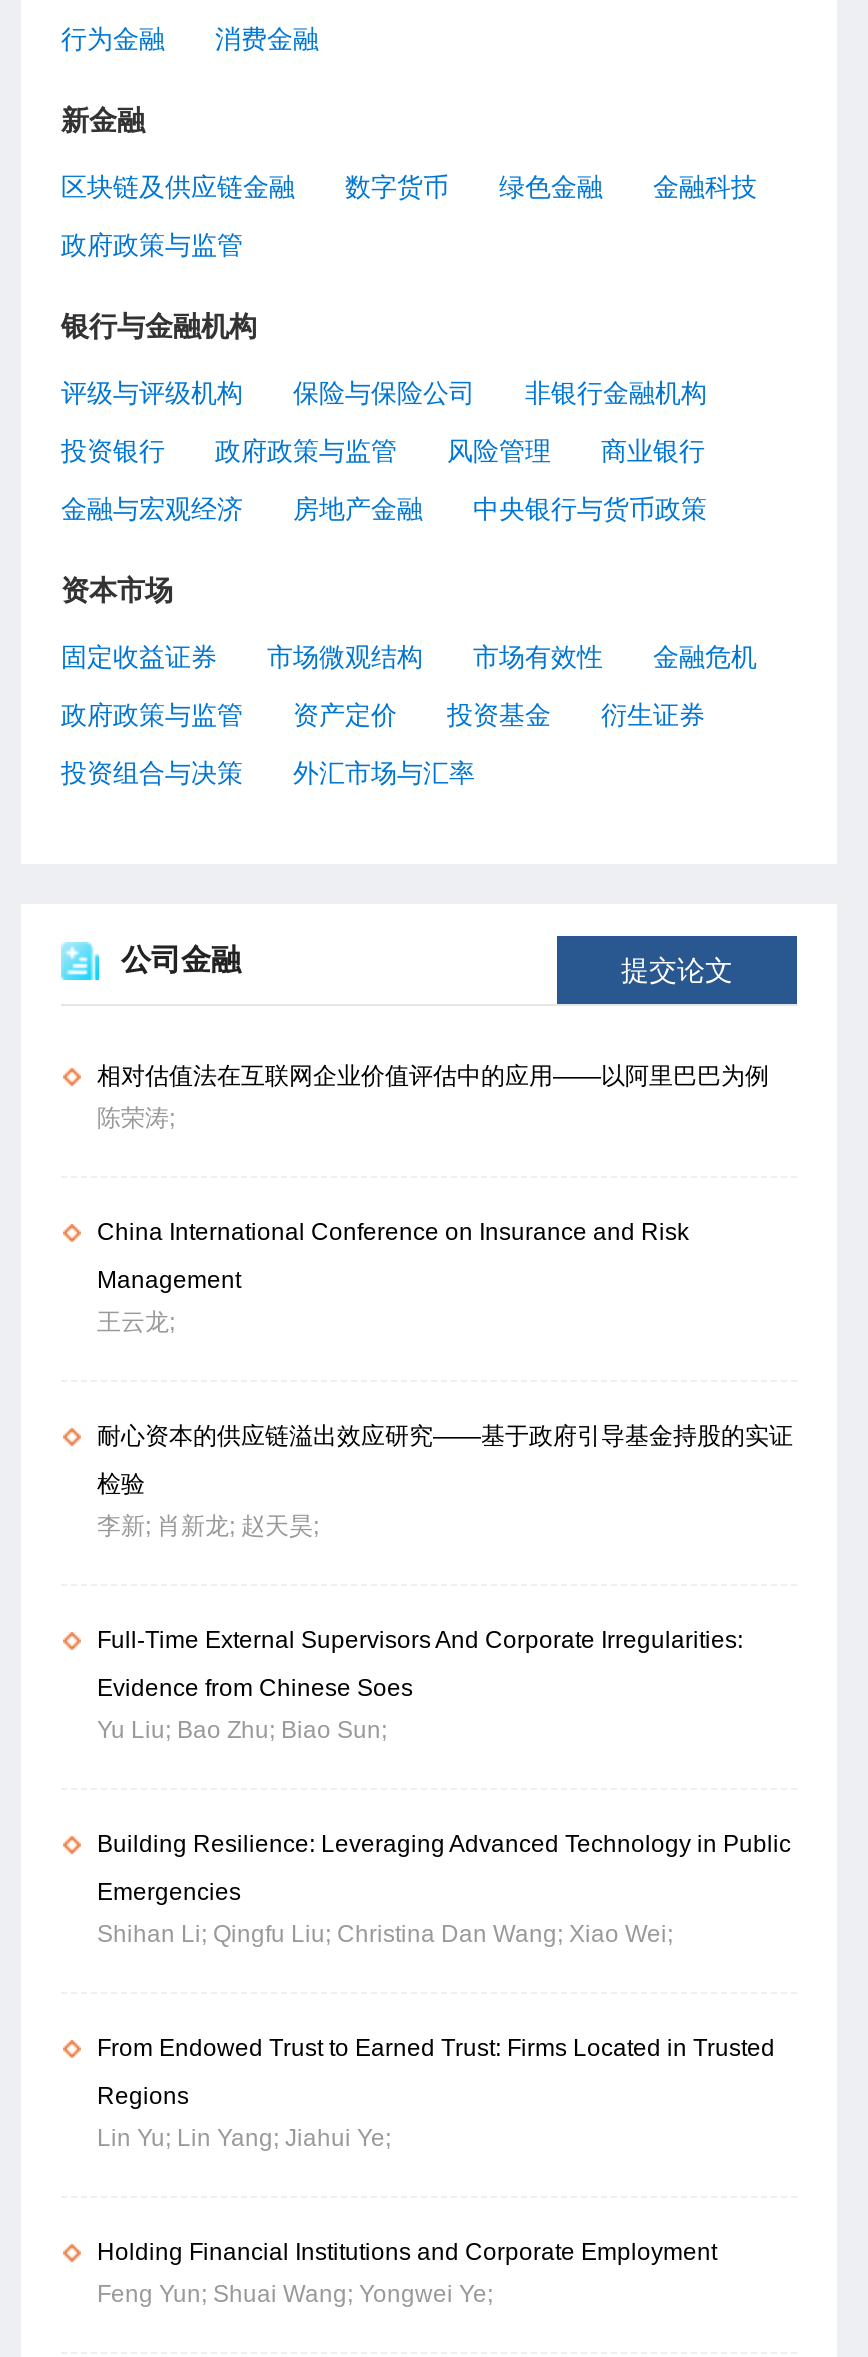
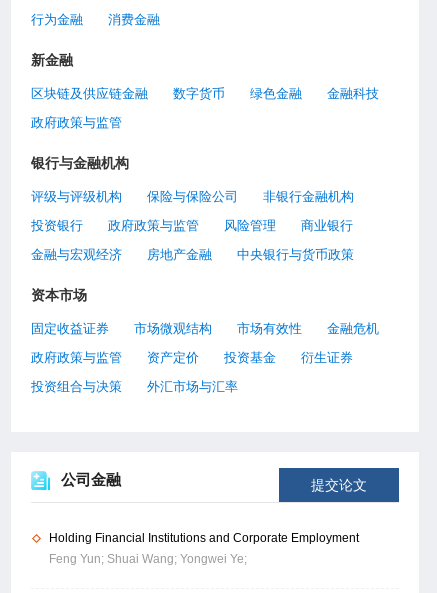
[97,1061,769,1131] 相对估值法在互联网企业价值评估中的应用——以阿里巴巴为例 | 陈荣涛; -> none
[97,1217,689,1335] China International Conference on Insurance and Risk | Management | 王云龙; -> none
[97,1421,793,1539] 耐心资本的供应链溢出效应研究——基于政府引导基金持股的实证 | 检验 | 李新;肖新龙;赵天昊; -> none
[97,1625,743,1743] Full-Time External Supervisors And Corporate Irregularities: | Evidence from Chinese Soes | Yu Liu; Bao Zhu; Biao Sun; -> none
[97,1829,791,1947] Building Resilience: Leveraging Advanced Technology in Public | Emergencies | Shihan Li; Qingfu Liu; Christina Dan Wang; Xiao Wei; -> none
[97,2033,775,2151] From Endowed Trust to Earned Trust: Firms Located in Trusted | Regions | Lin Yu; Lin Yang; Jiahui Ye; -> none

